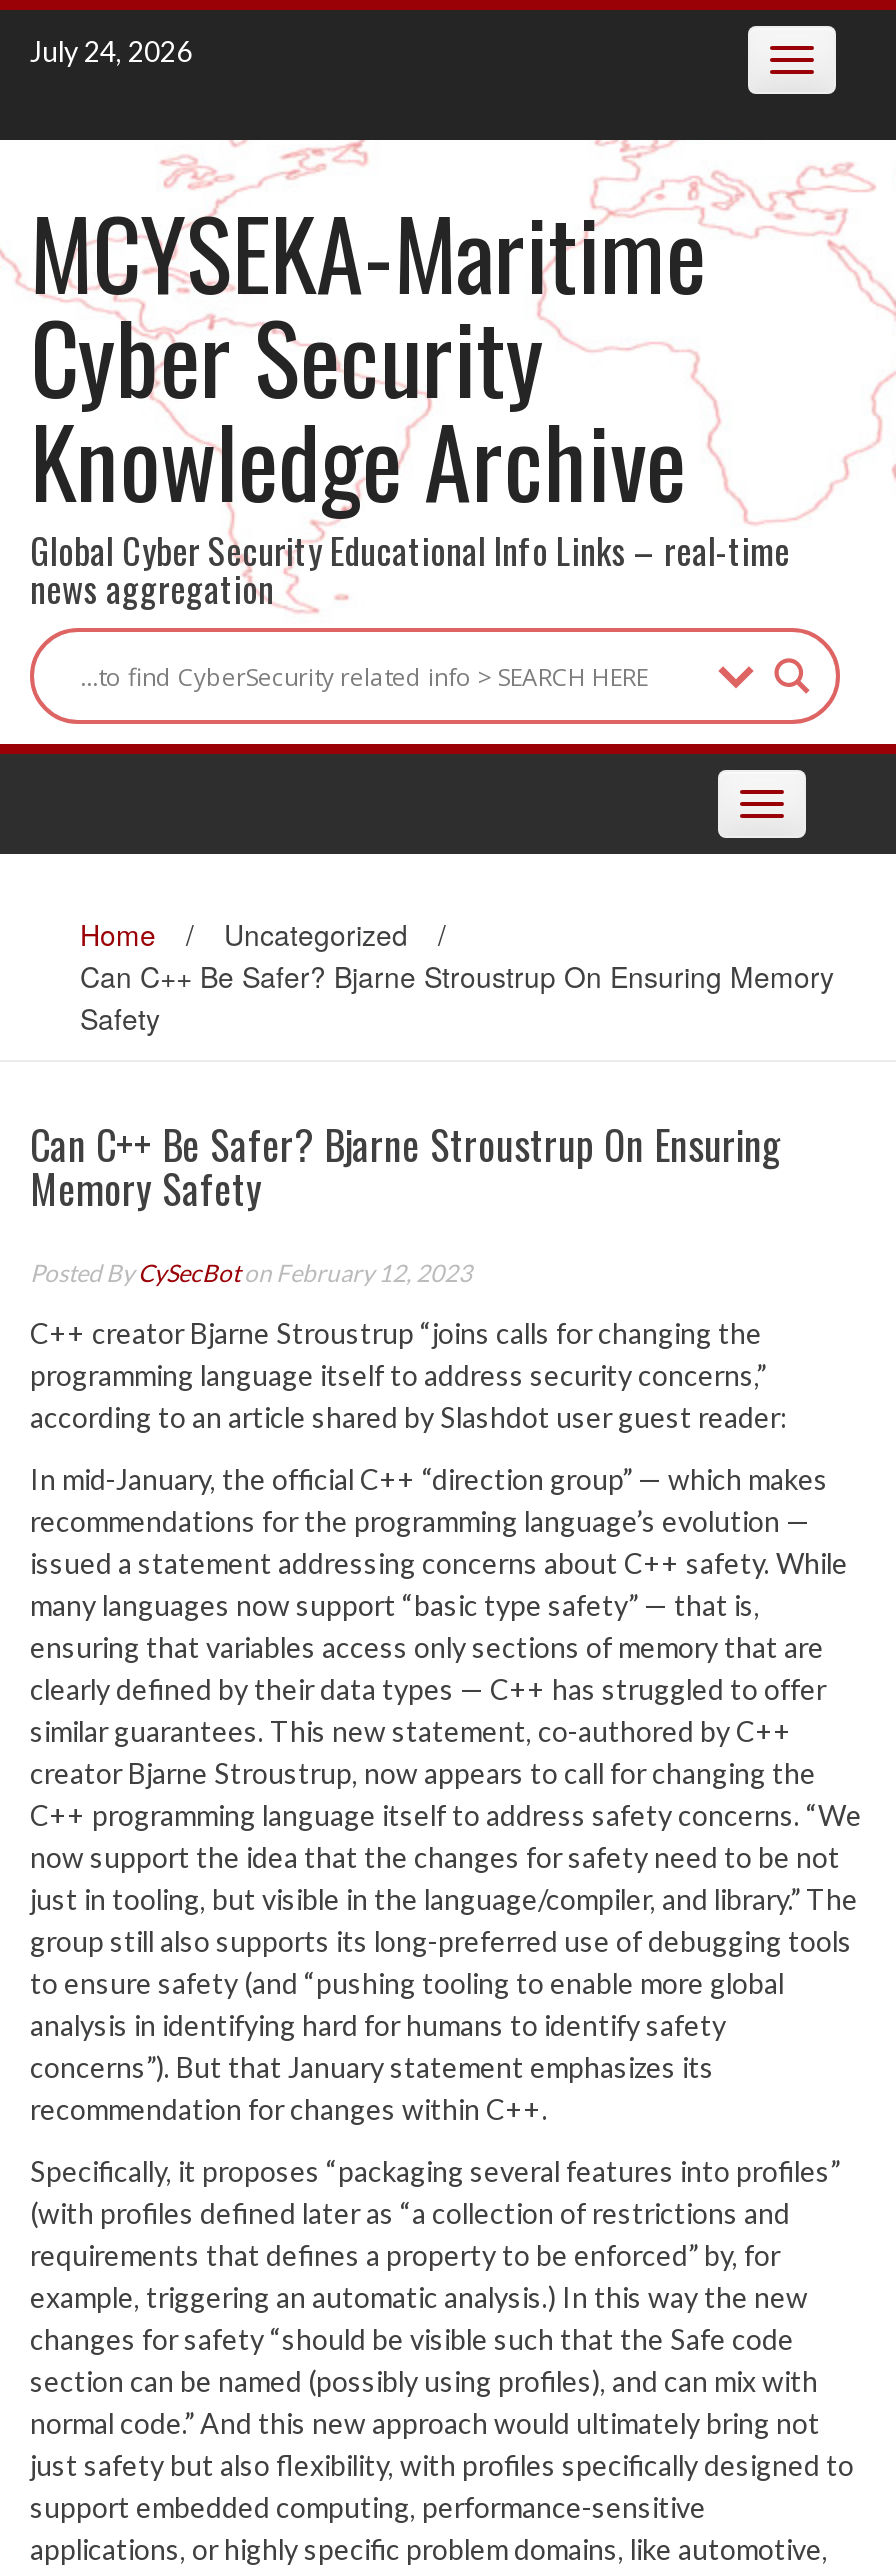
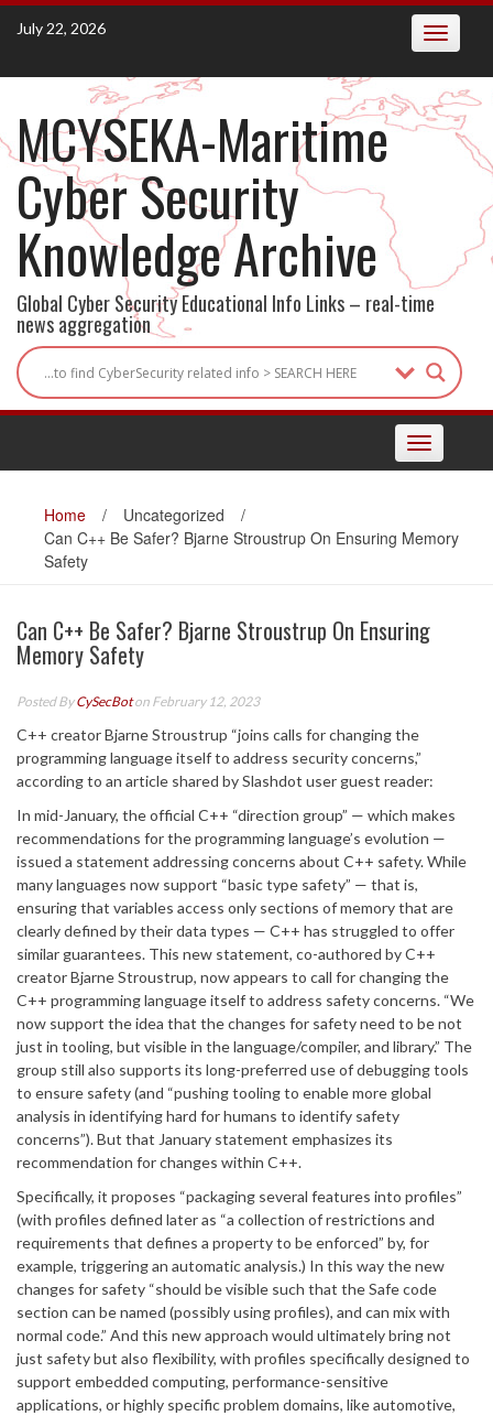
[30,34,192,68] July 24, 2026 -> [17,19,106,37] July 22, 2026

